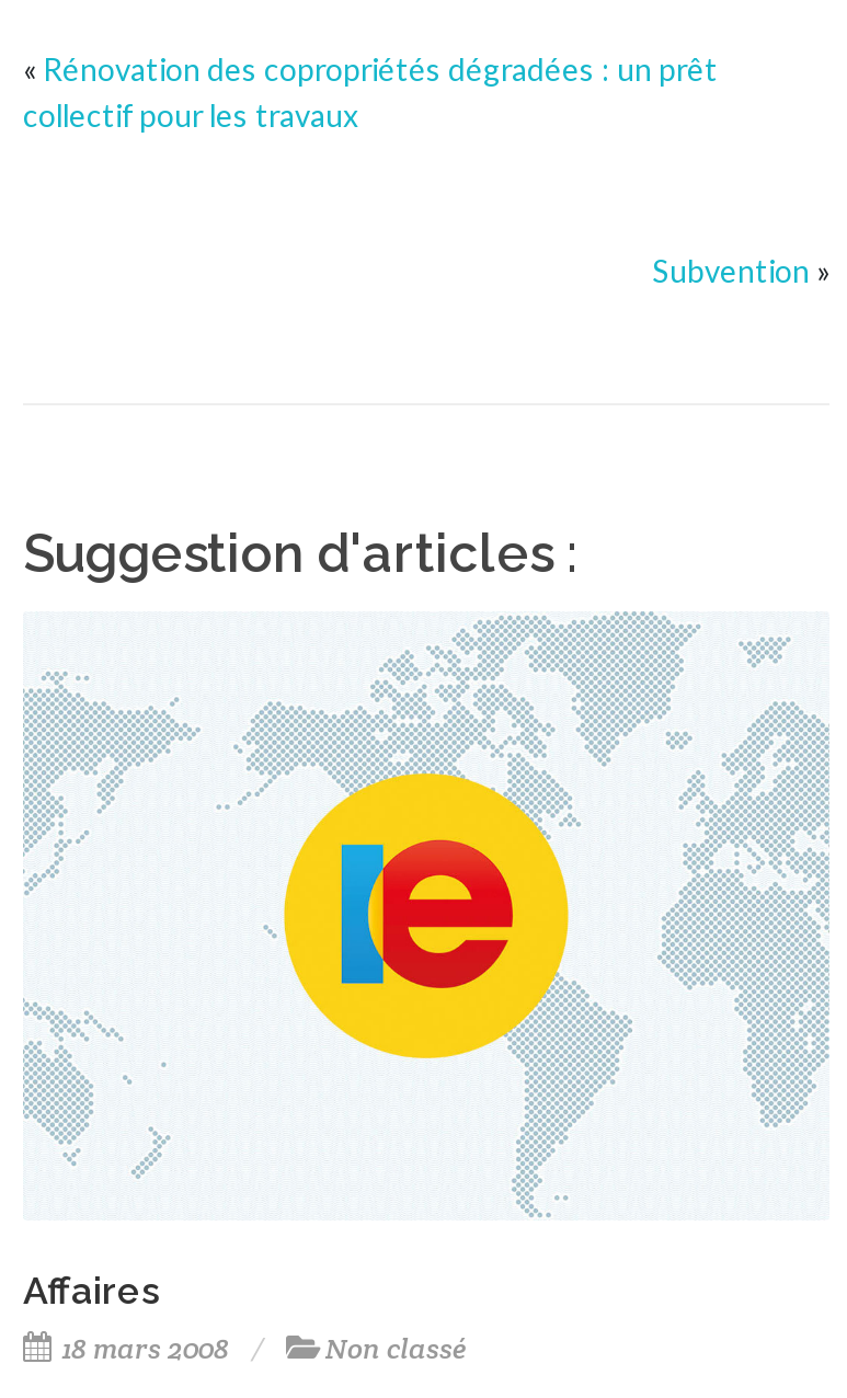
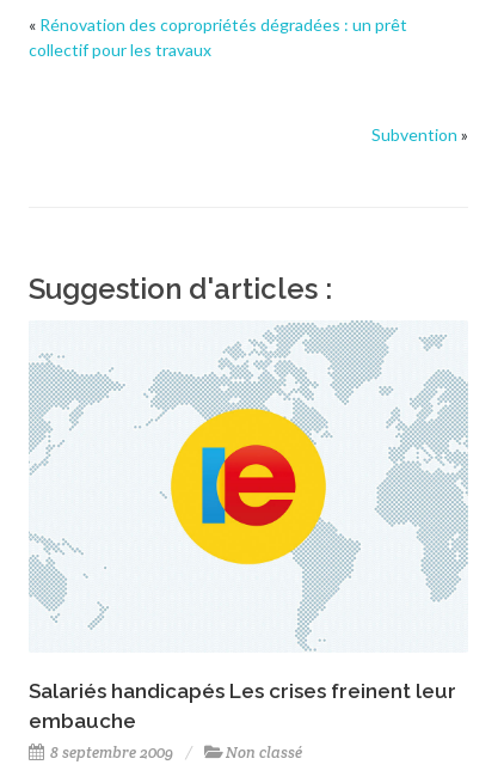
[23,1268,229,1366] Affaires | 18 mars 2008 -> [29,678,456,762] Salariés handicapés Les crises freinent leur | embauche | 8 septembre 2009

